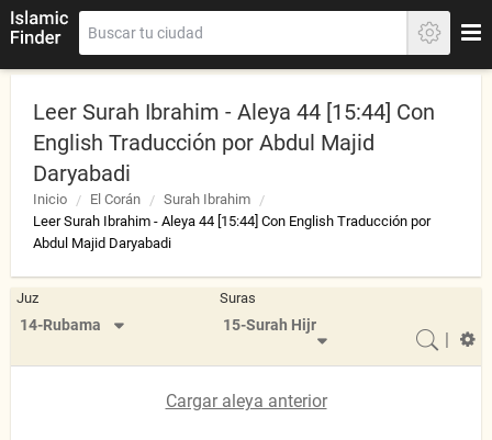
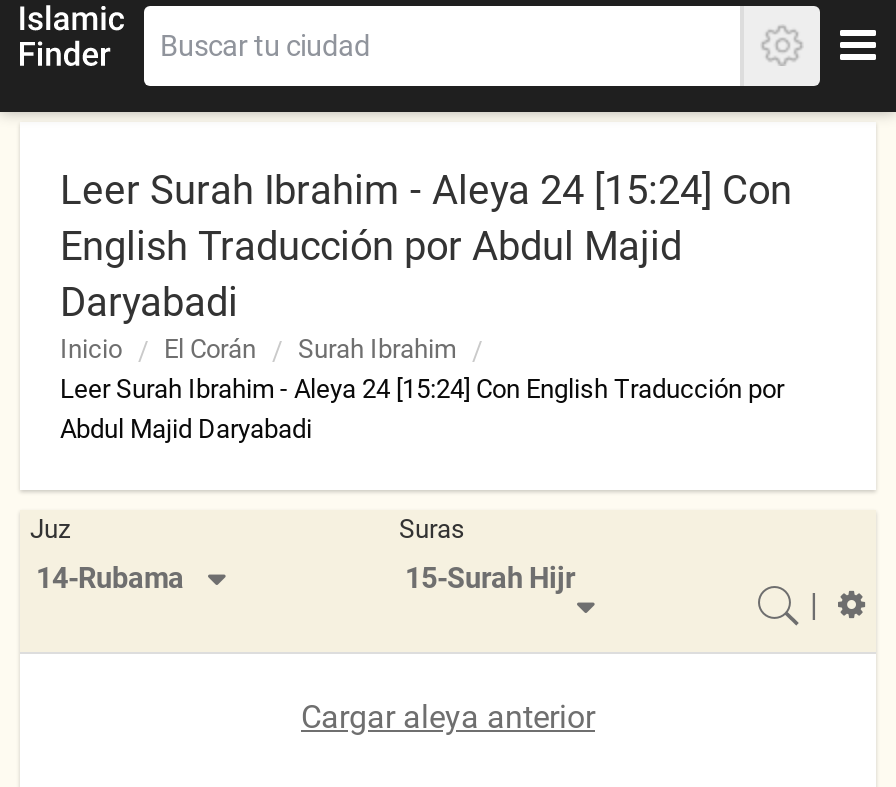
[33,99,435,125] Leer Surah Ibrahim - Aleya 44 [15:44] Con -> [60,166,792,214] Leer Surah Ibrahim - Aleya 24 [15:24] Con
[33,213,431,229] Leer Surah Ibrahim - Aleya 44 [15:44] Con English Traducción por -> [60,374,784,404] Leer Surah Ibrahim - Aleya 24 [15:24] Con English Traducción por

